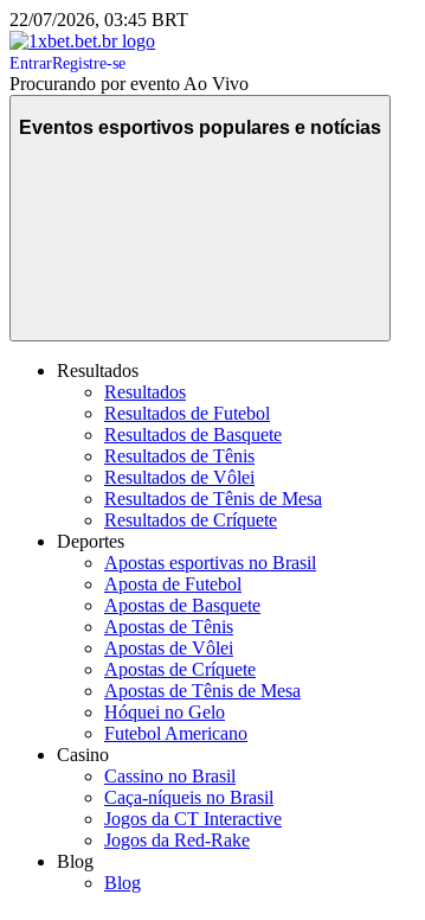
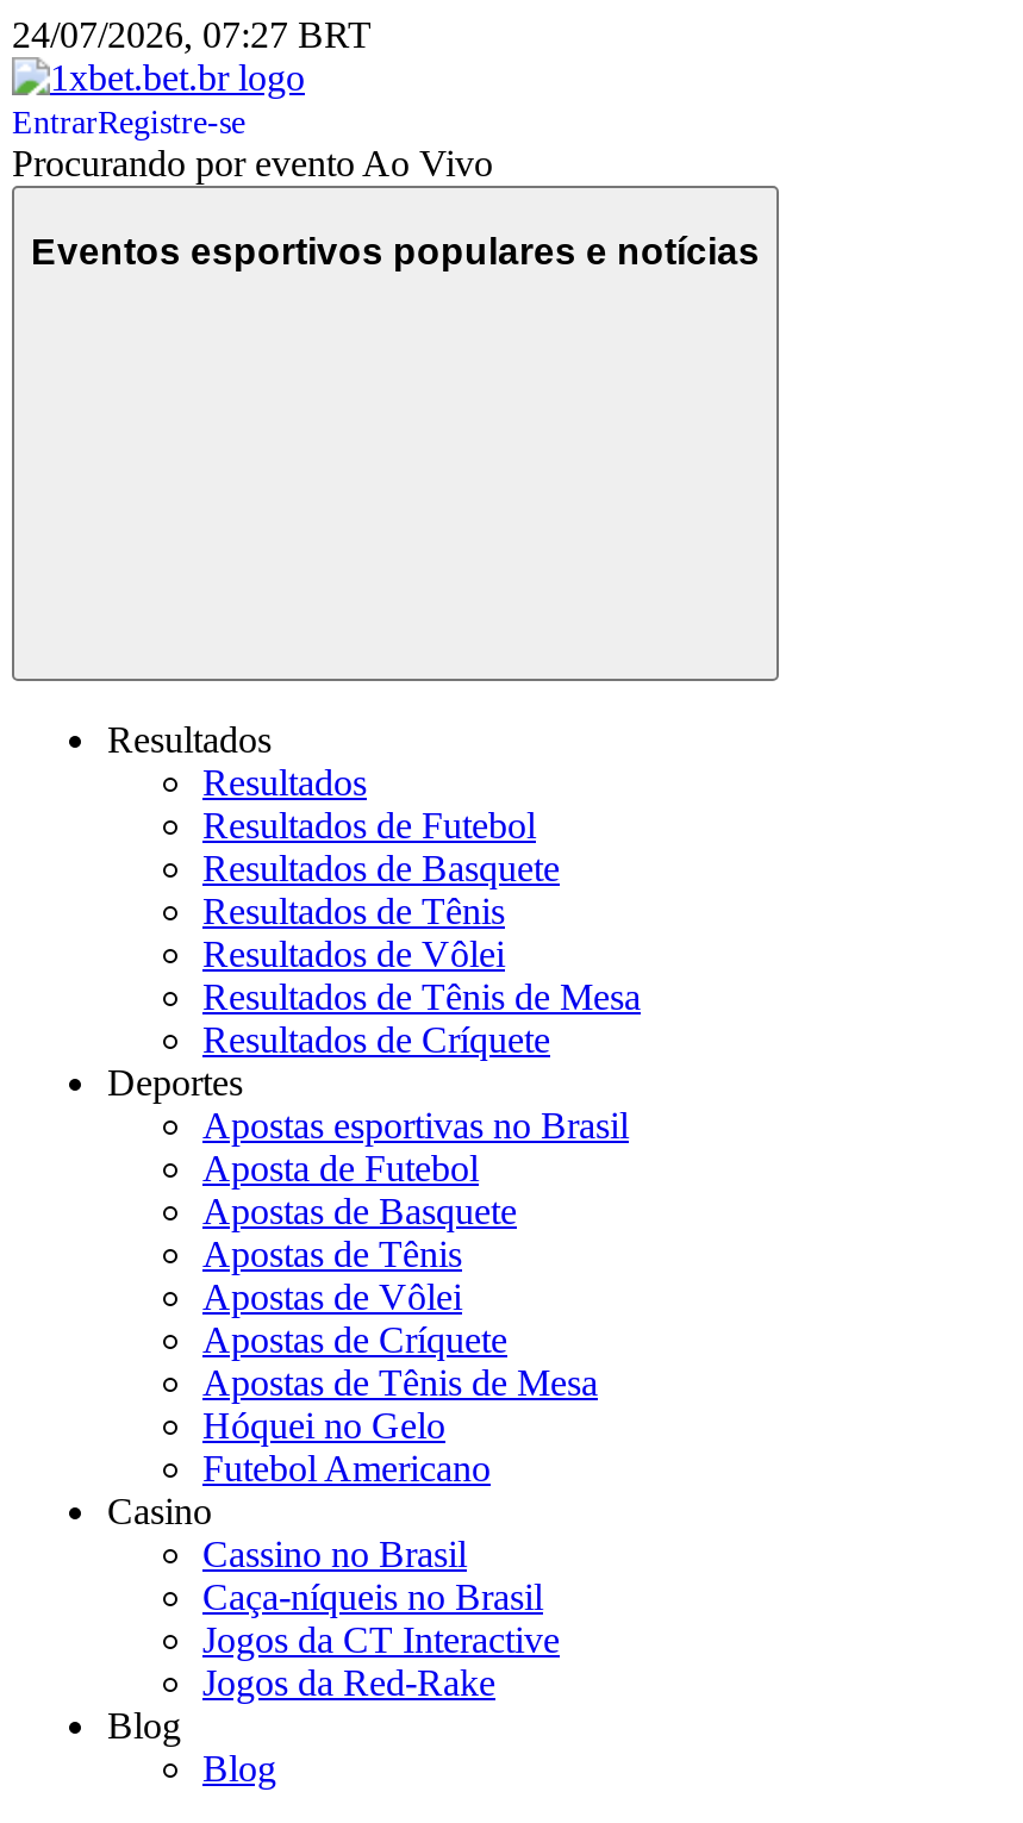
[9,9,188,30] 22/07/2026, 03:45 BRT -> [12,14,372,55] 24/07/2026, 07:27 BRT

